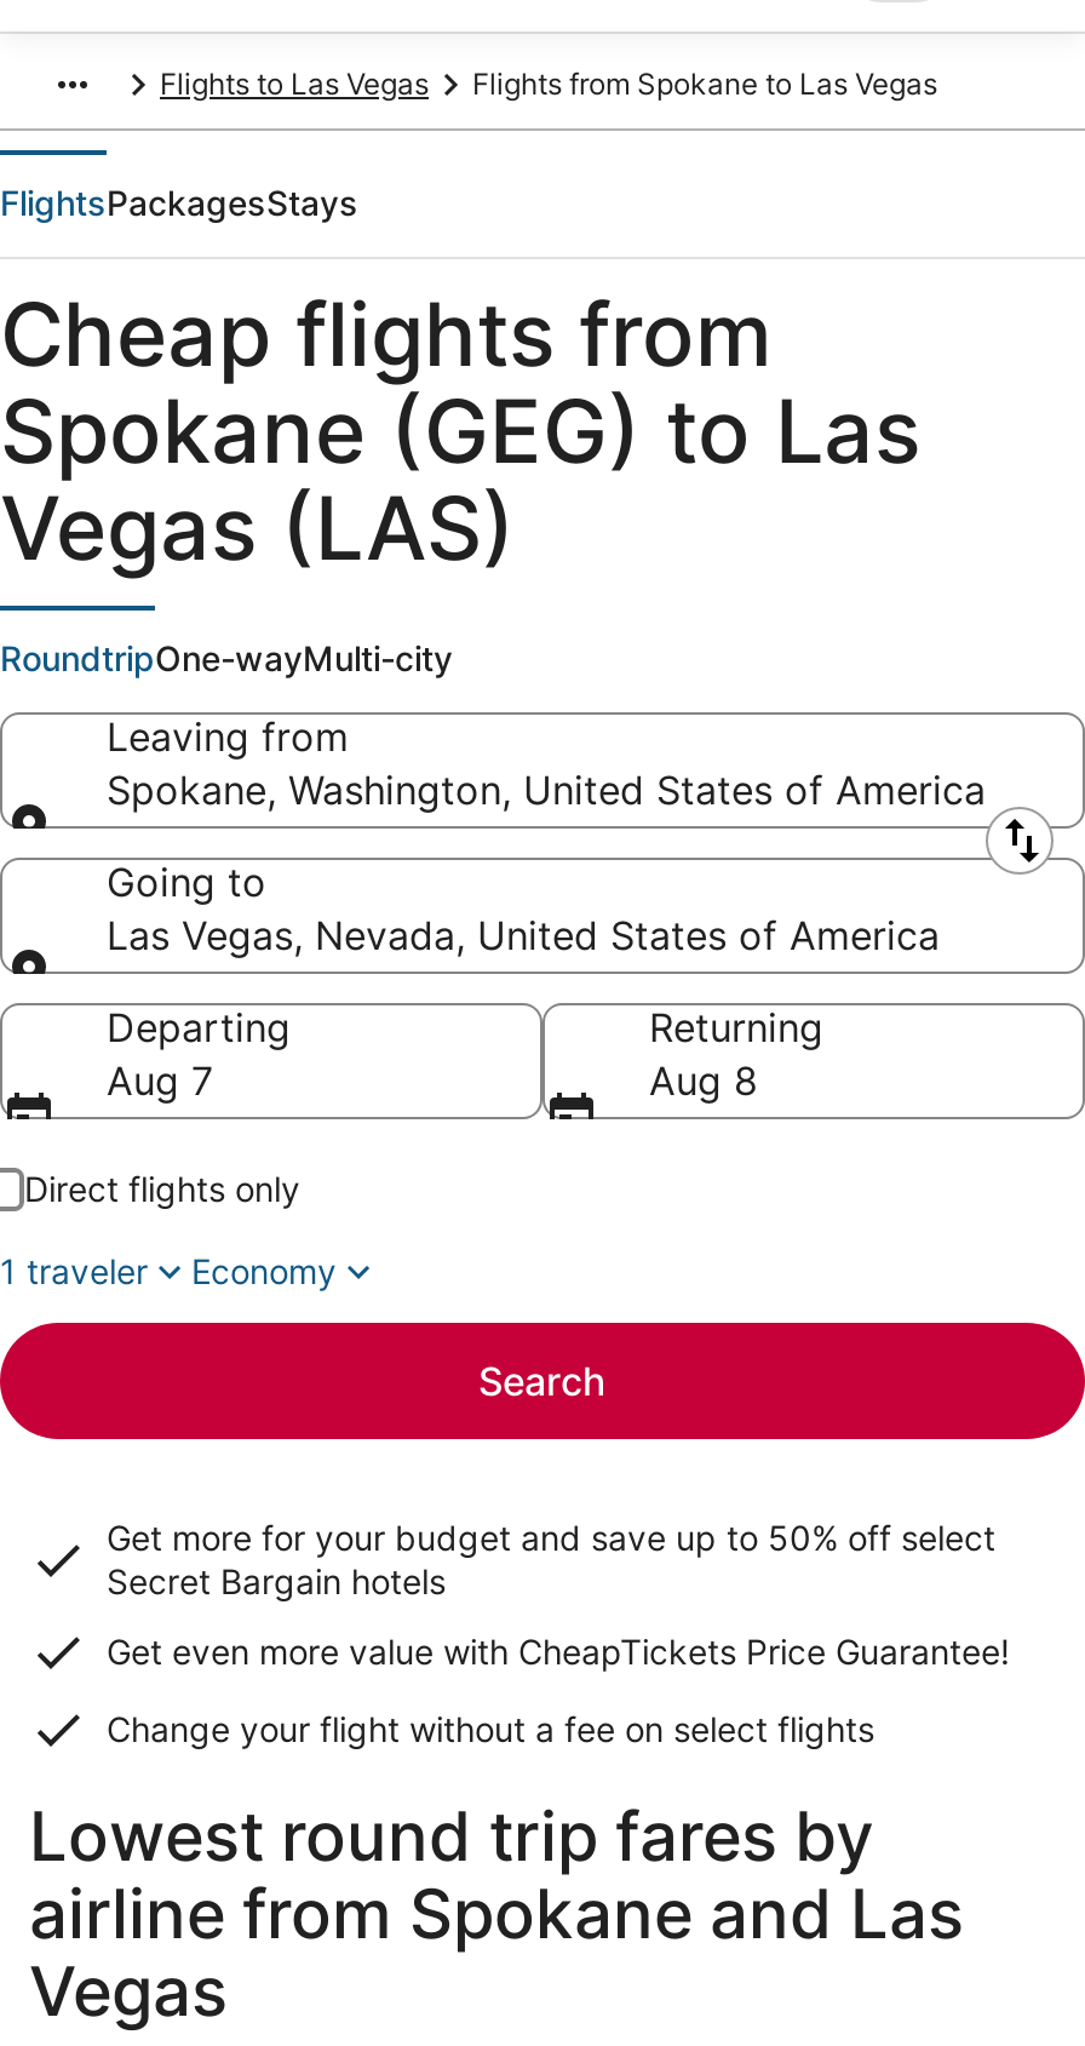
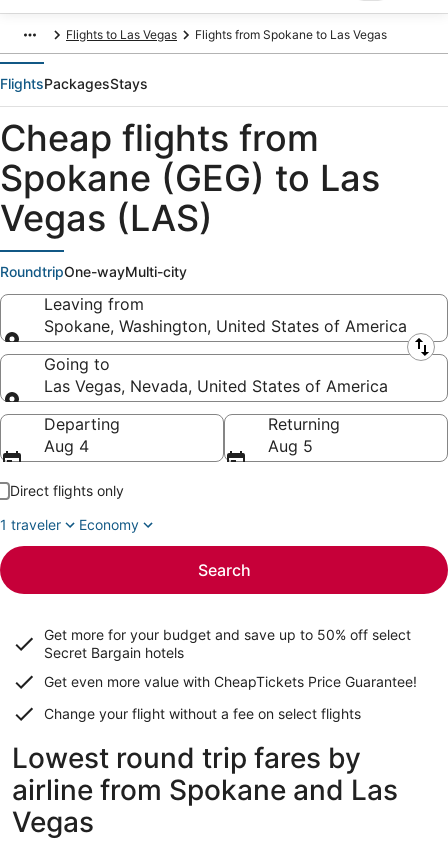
[107,1056,213,1105] Aug 7 -> [44,436,89,456] Aug 4
[649,1056,758,1105] Aug 8 -> [268,436,313,456] Aug 5

